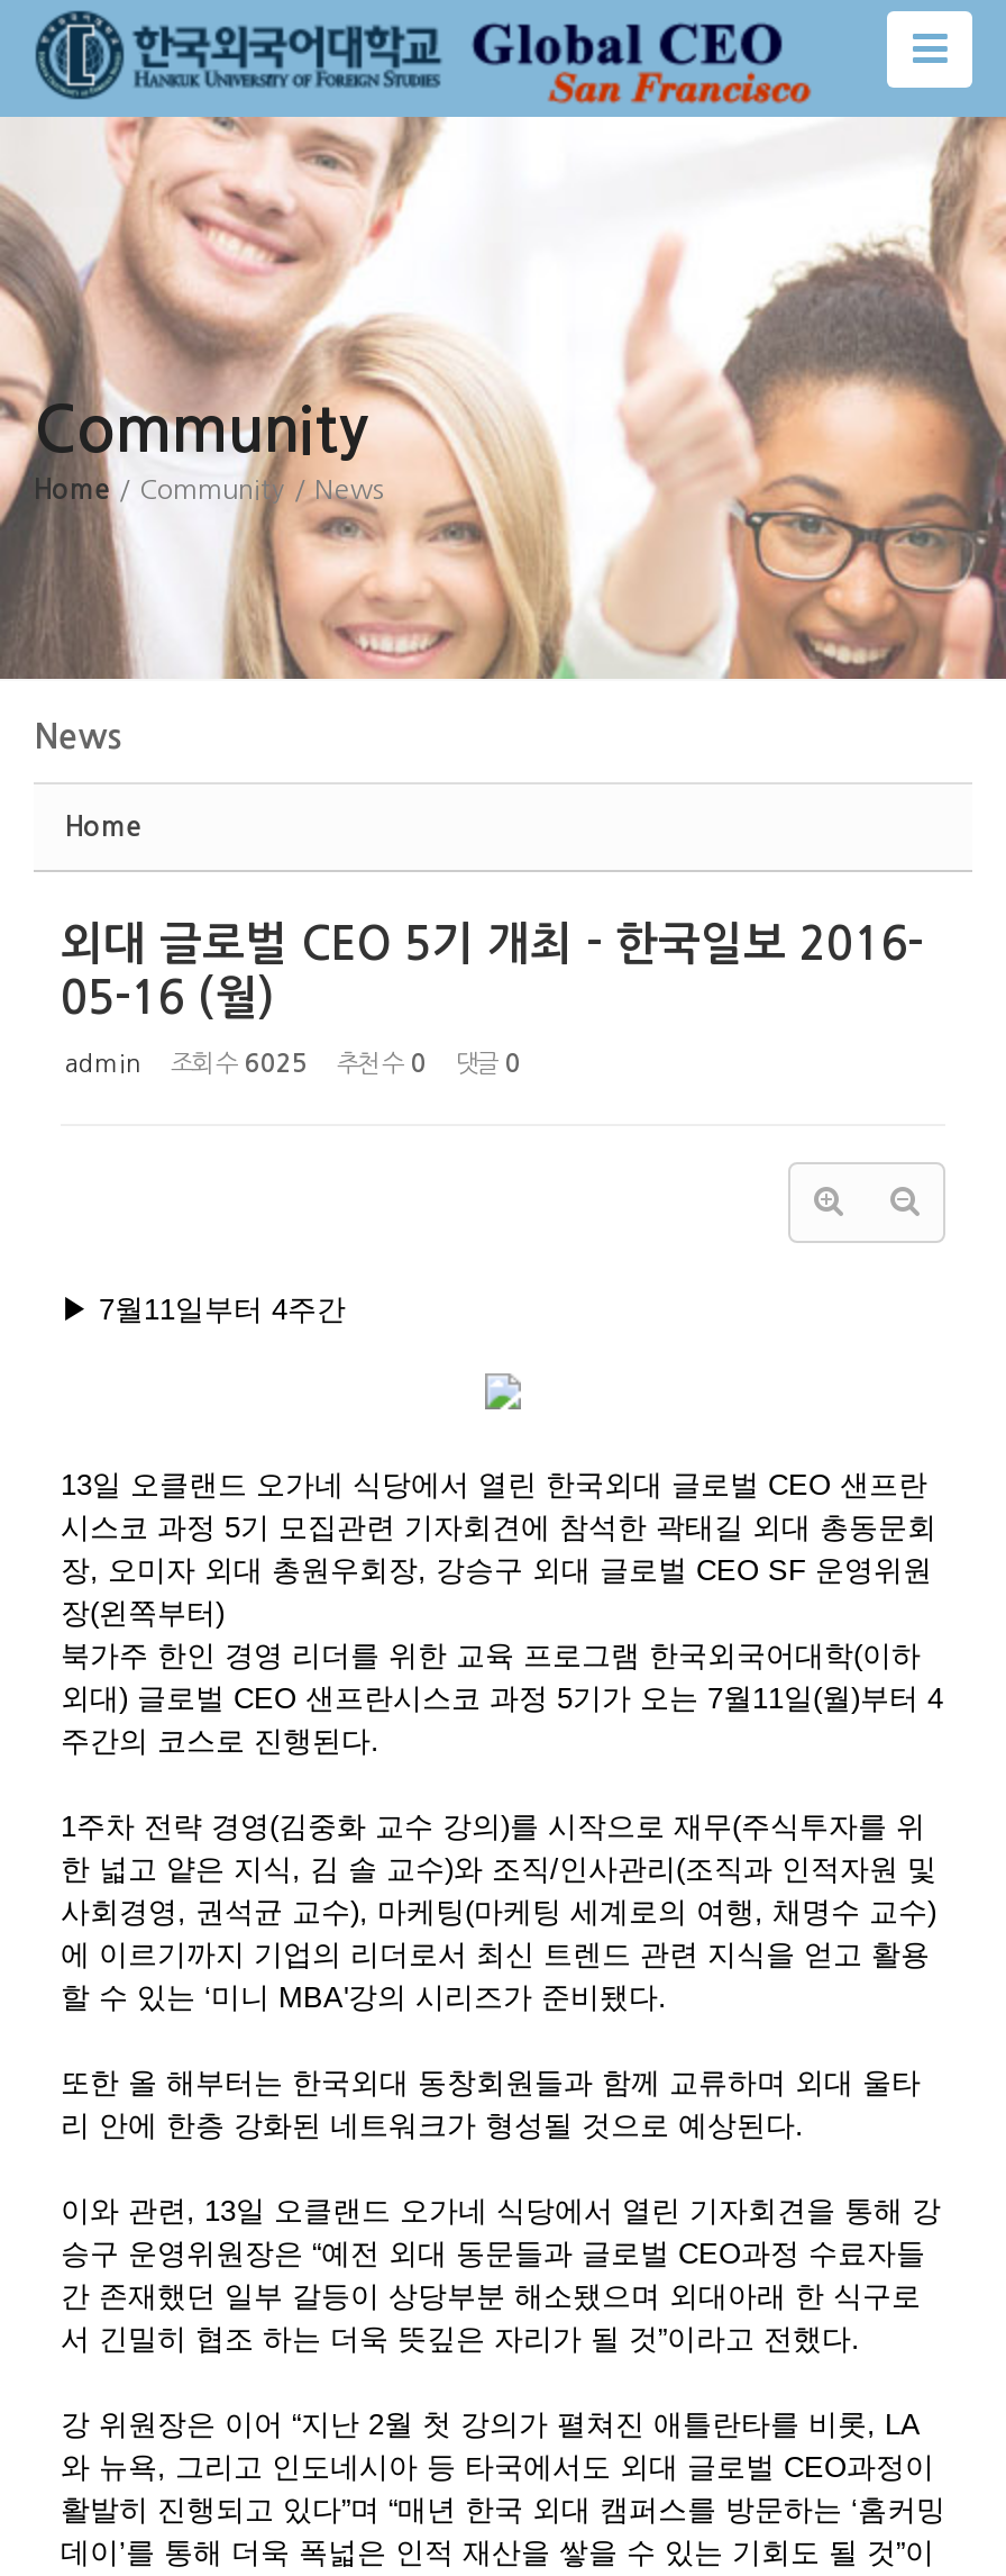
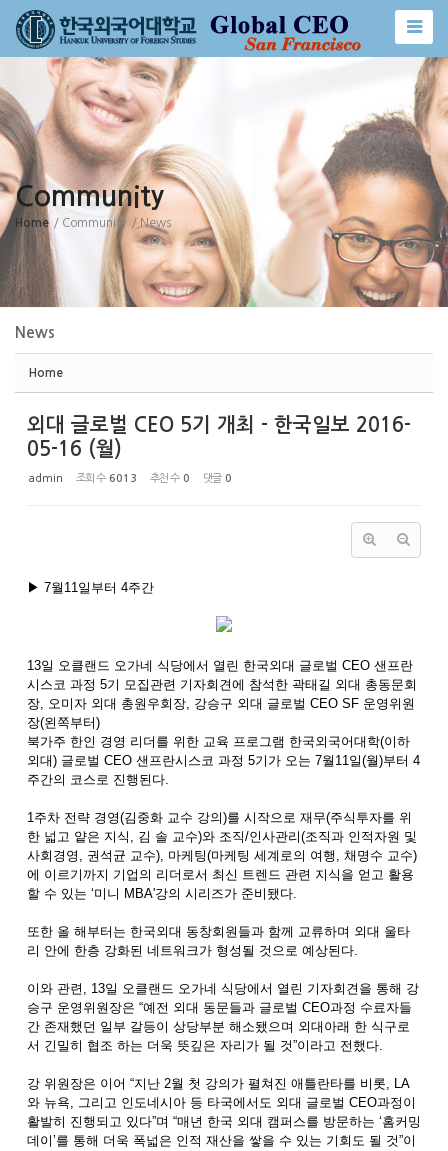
[65,1052,521,1077] admin 조회 수 6025 추천 수 0 댓글 0 -> [29,473,232,484] admin 조회 수 6013 추천 수 0 댓글 0

